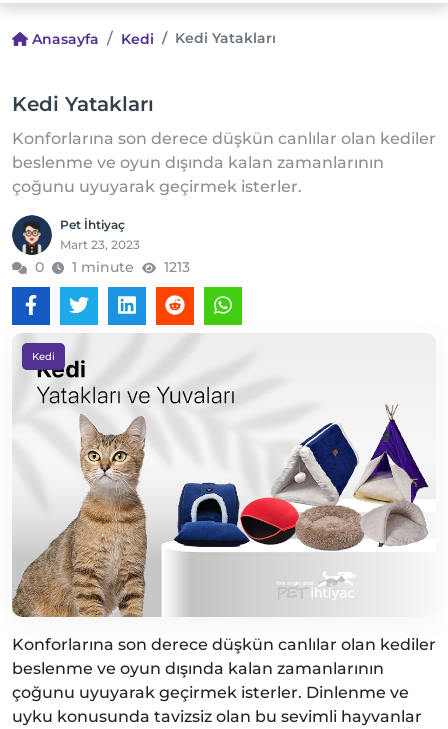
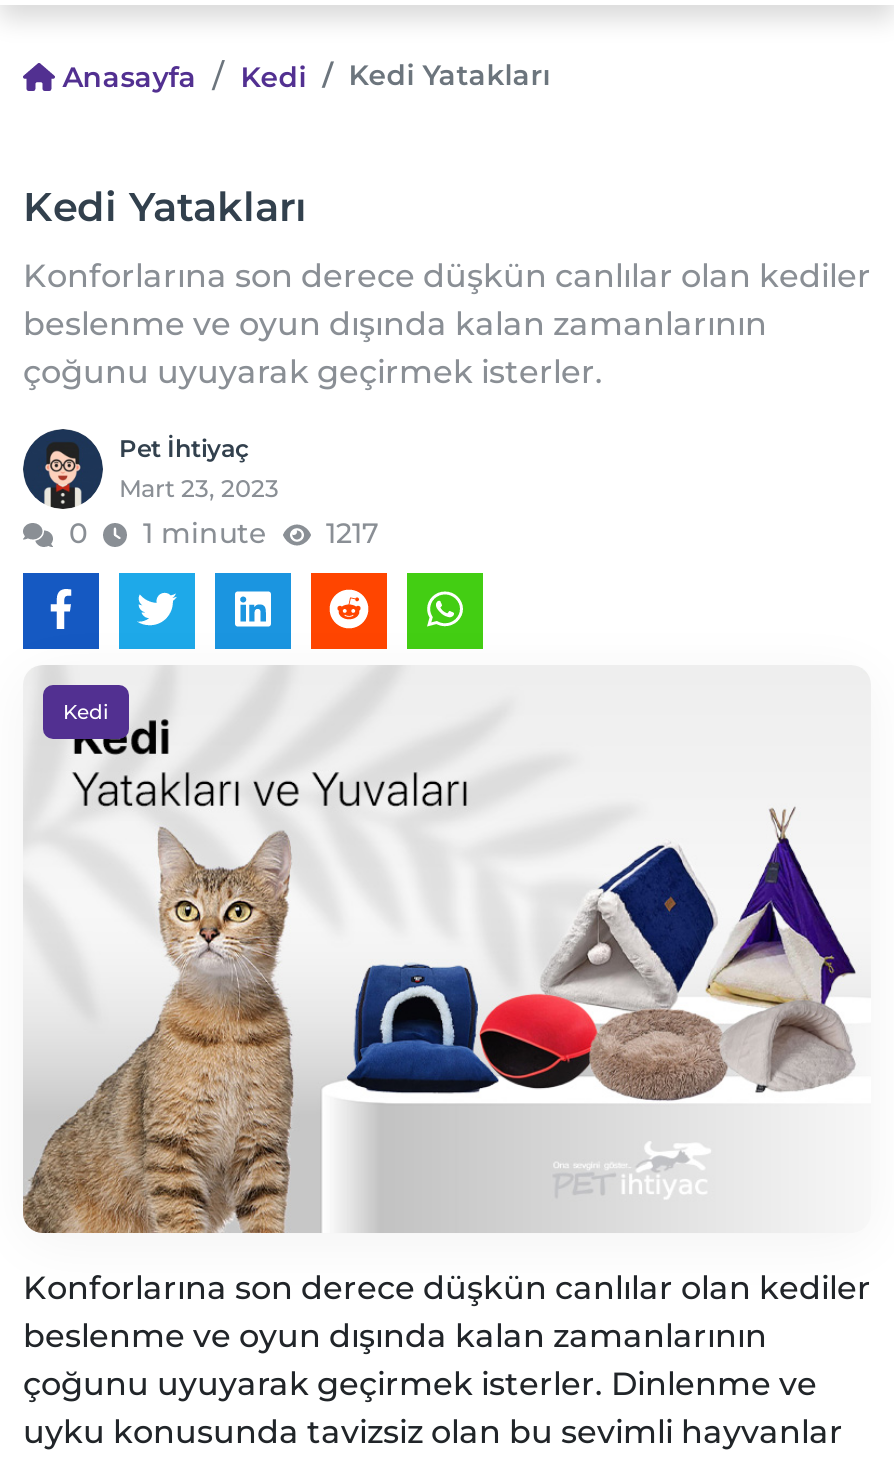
[163,258,189,276] 1213 -> [326,515,378,551] 1217

